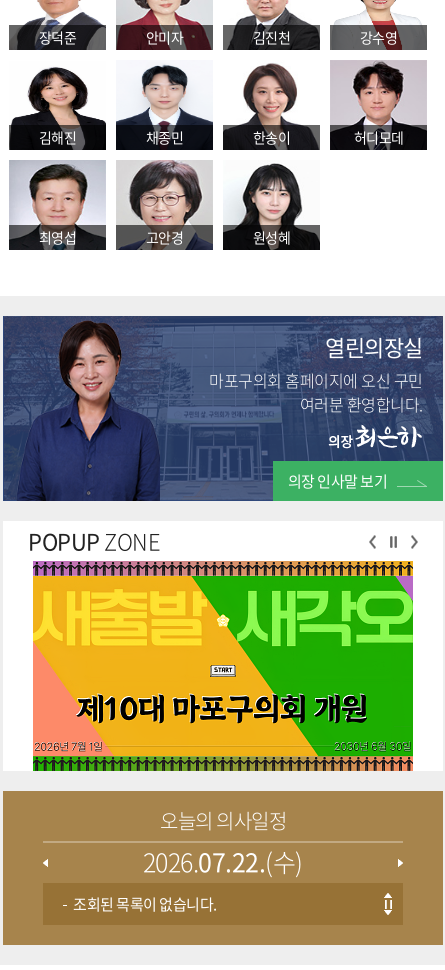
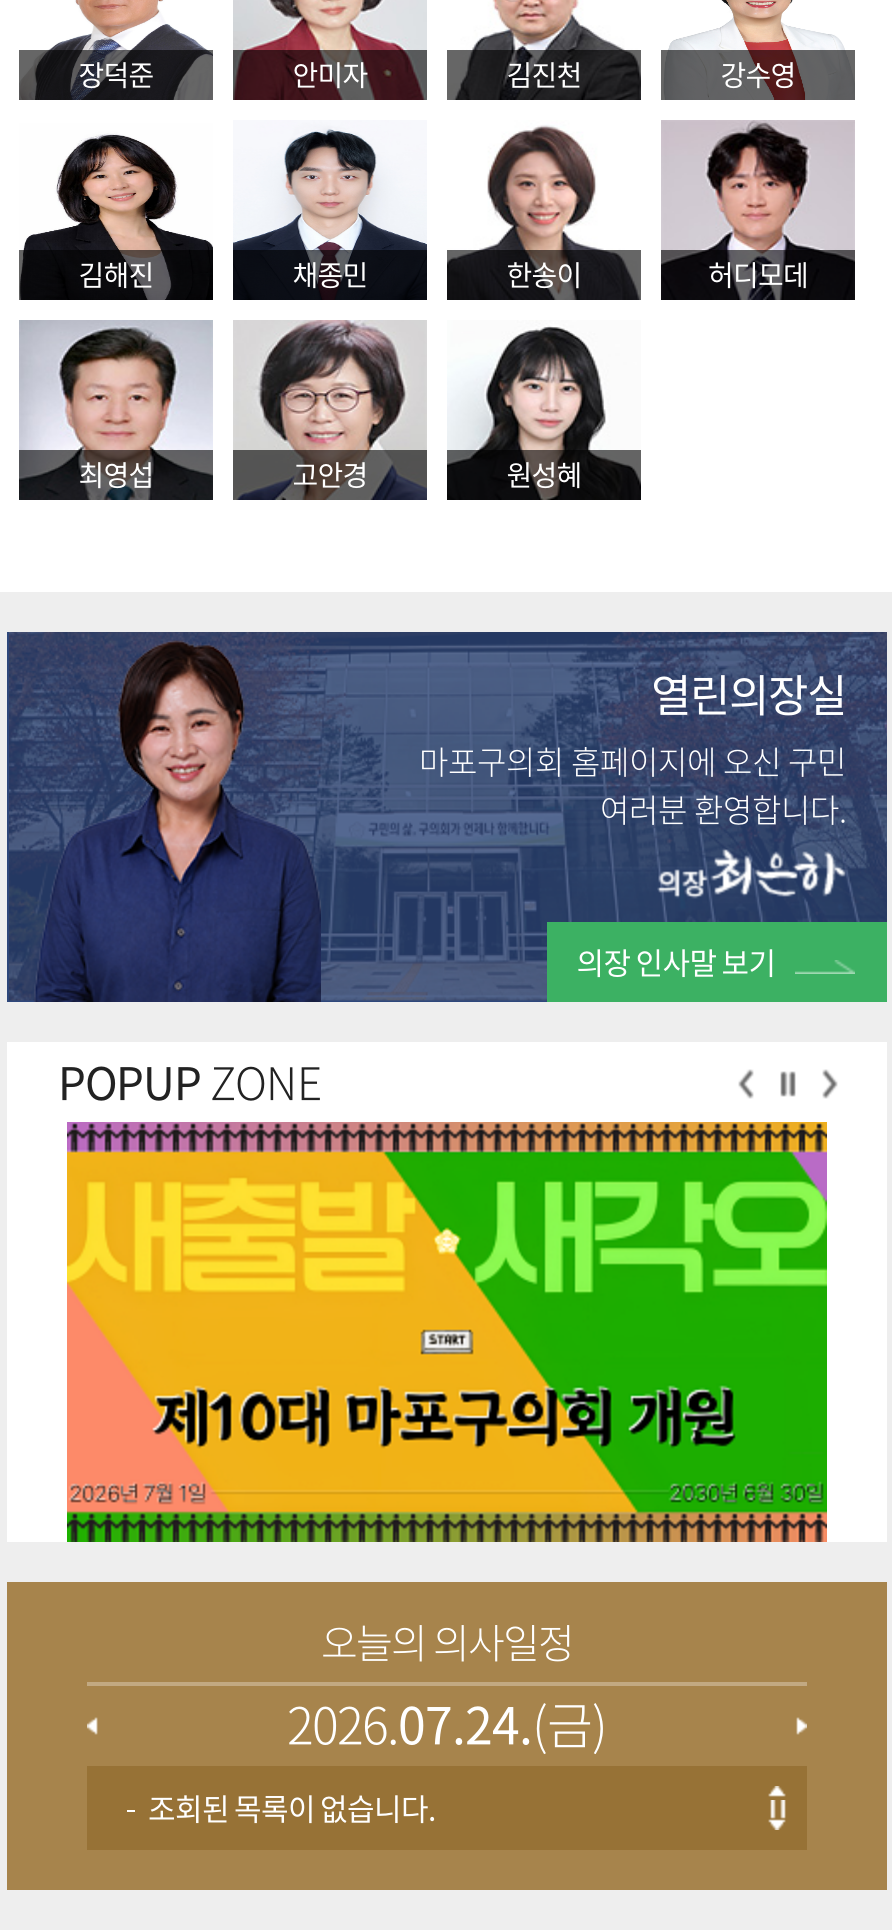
[143,843,303,880] 2026.07.22.(수) -> [287,1686,607,1760] 2026.07.24.(금)

